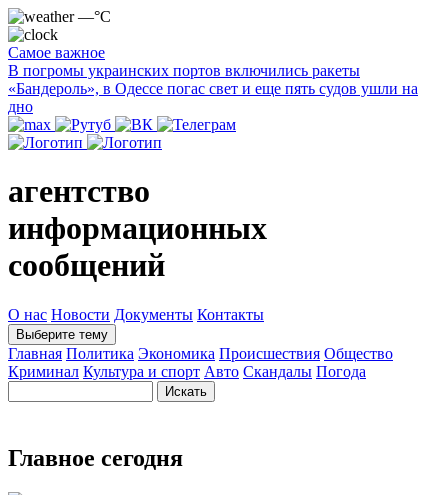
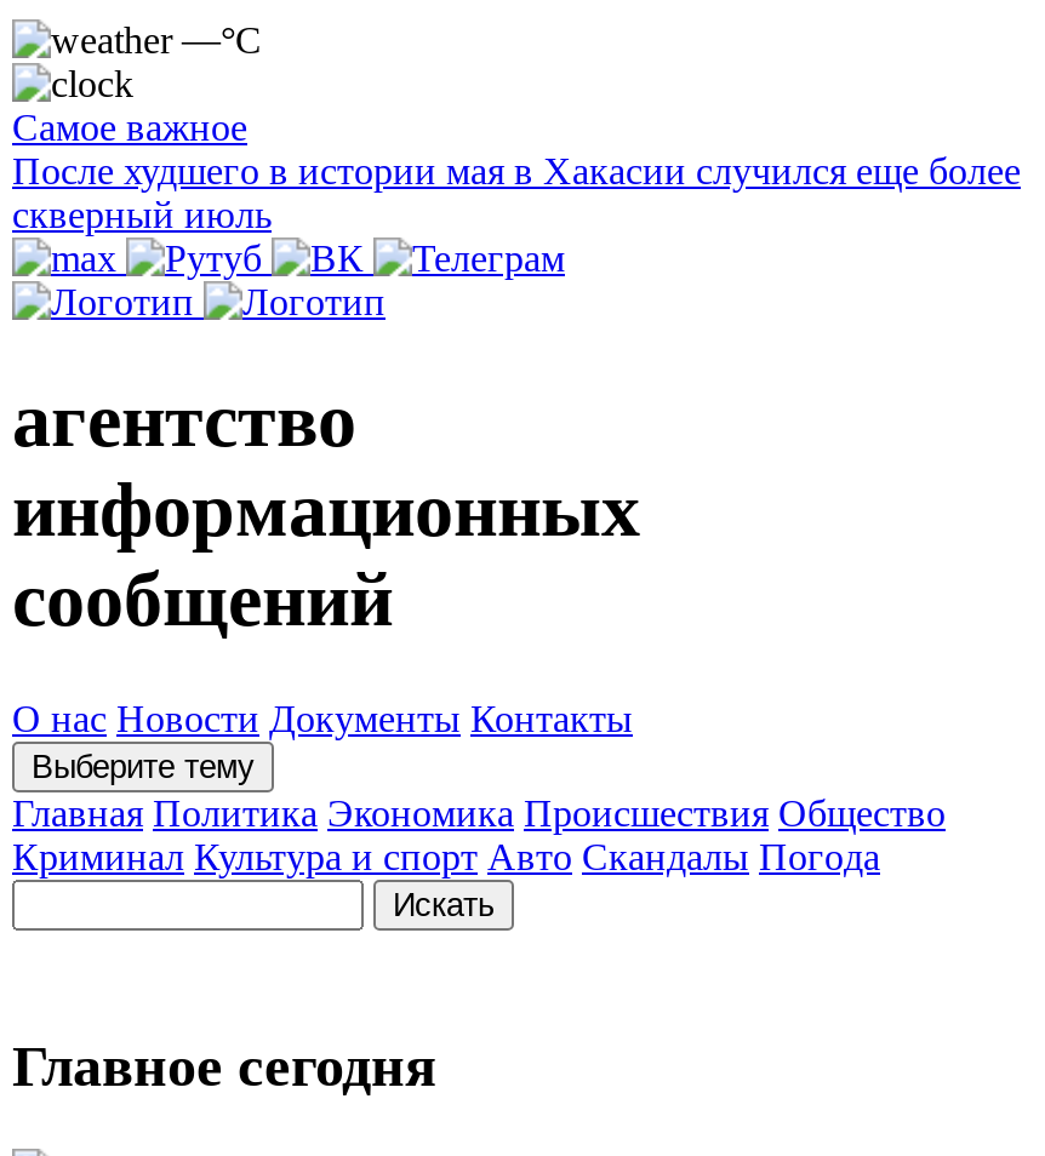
[8,62,418,115] В погромы украинских портов включились ракеты | «Бандероль», в Одессе погас свет и еще пять судов ушли на | дно -> [12,150,1021,235] После худшего в истории мая в Хакасии случился еще более | скверный июль

